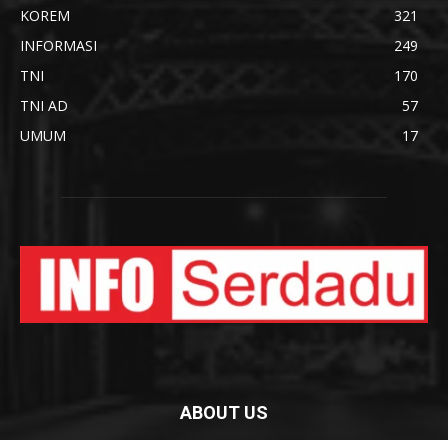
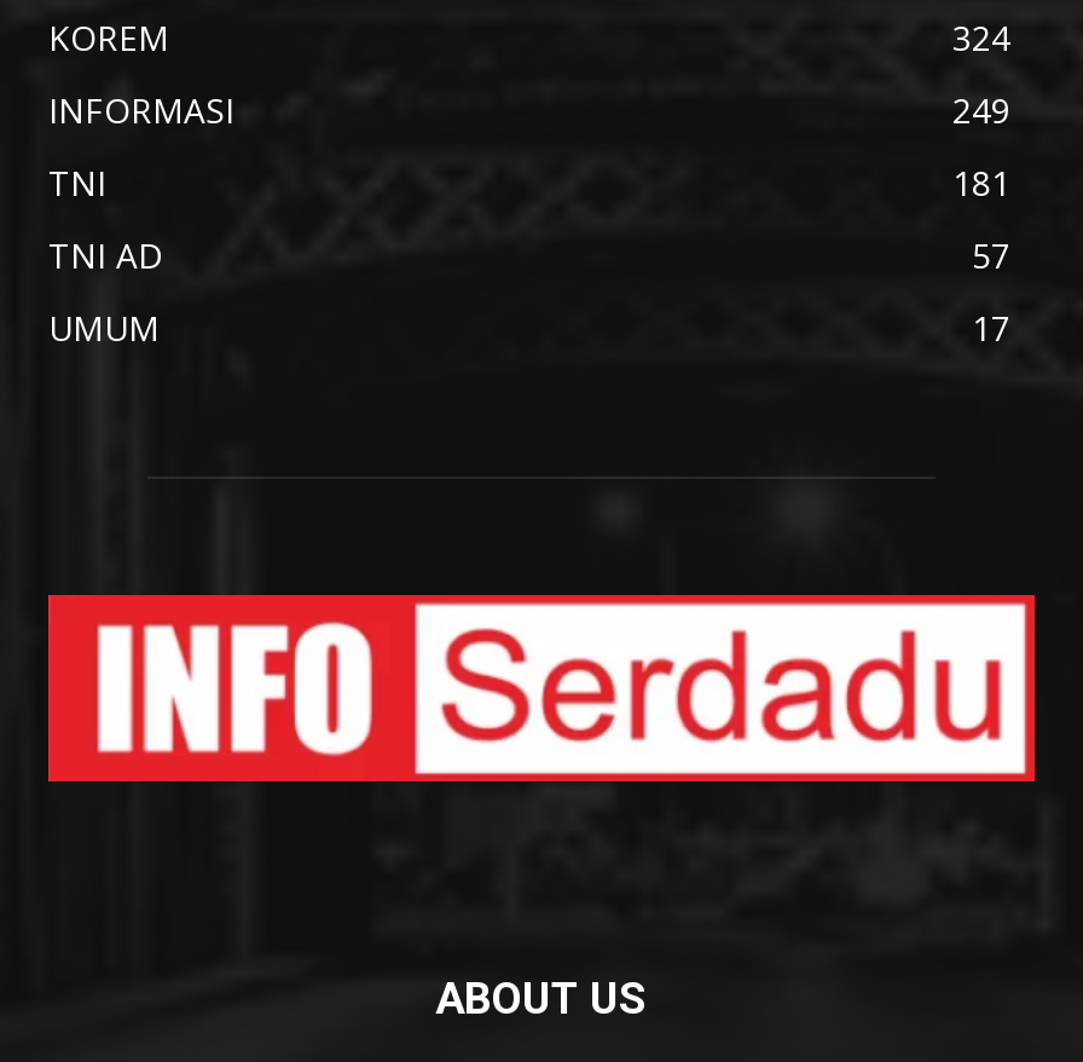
[394,6,418,25] 321 -> [952,16,1010,62] 324
[394,66,418,85] 170 -> [952,161,1010,207] 181

